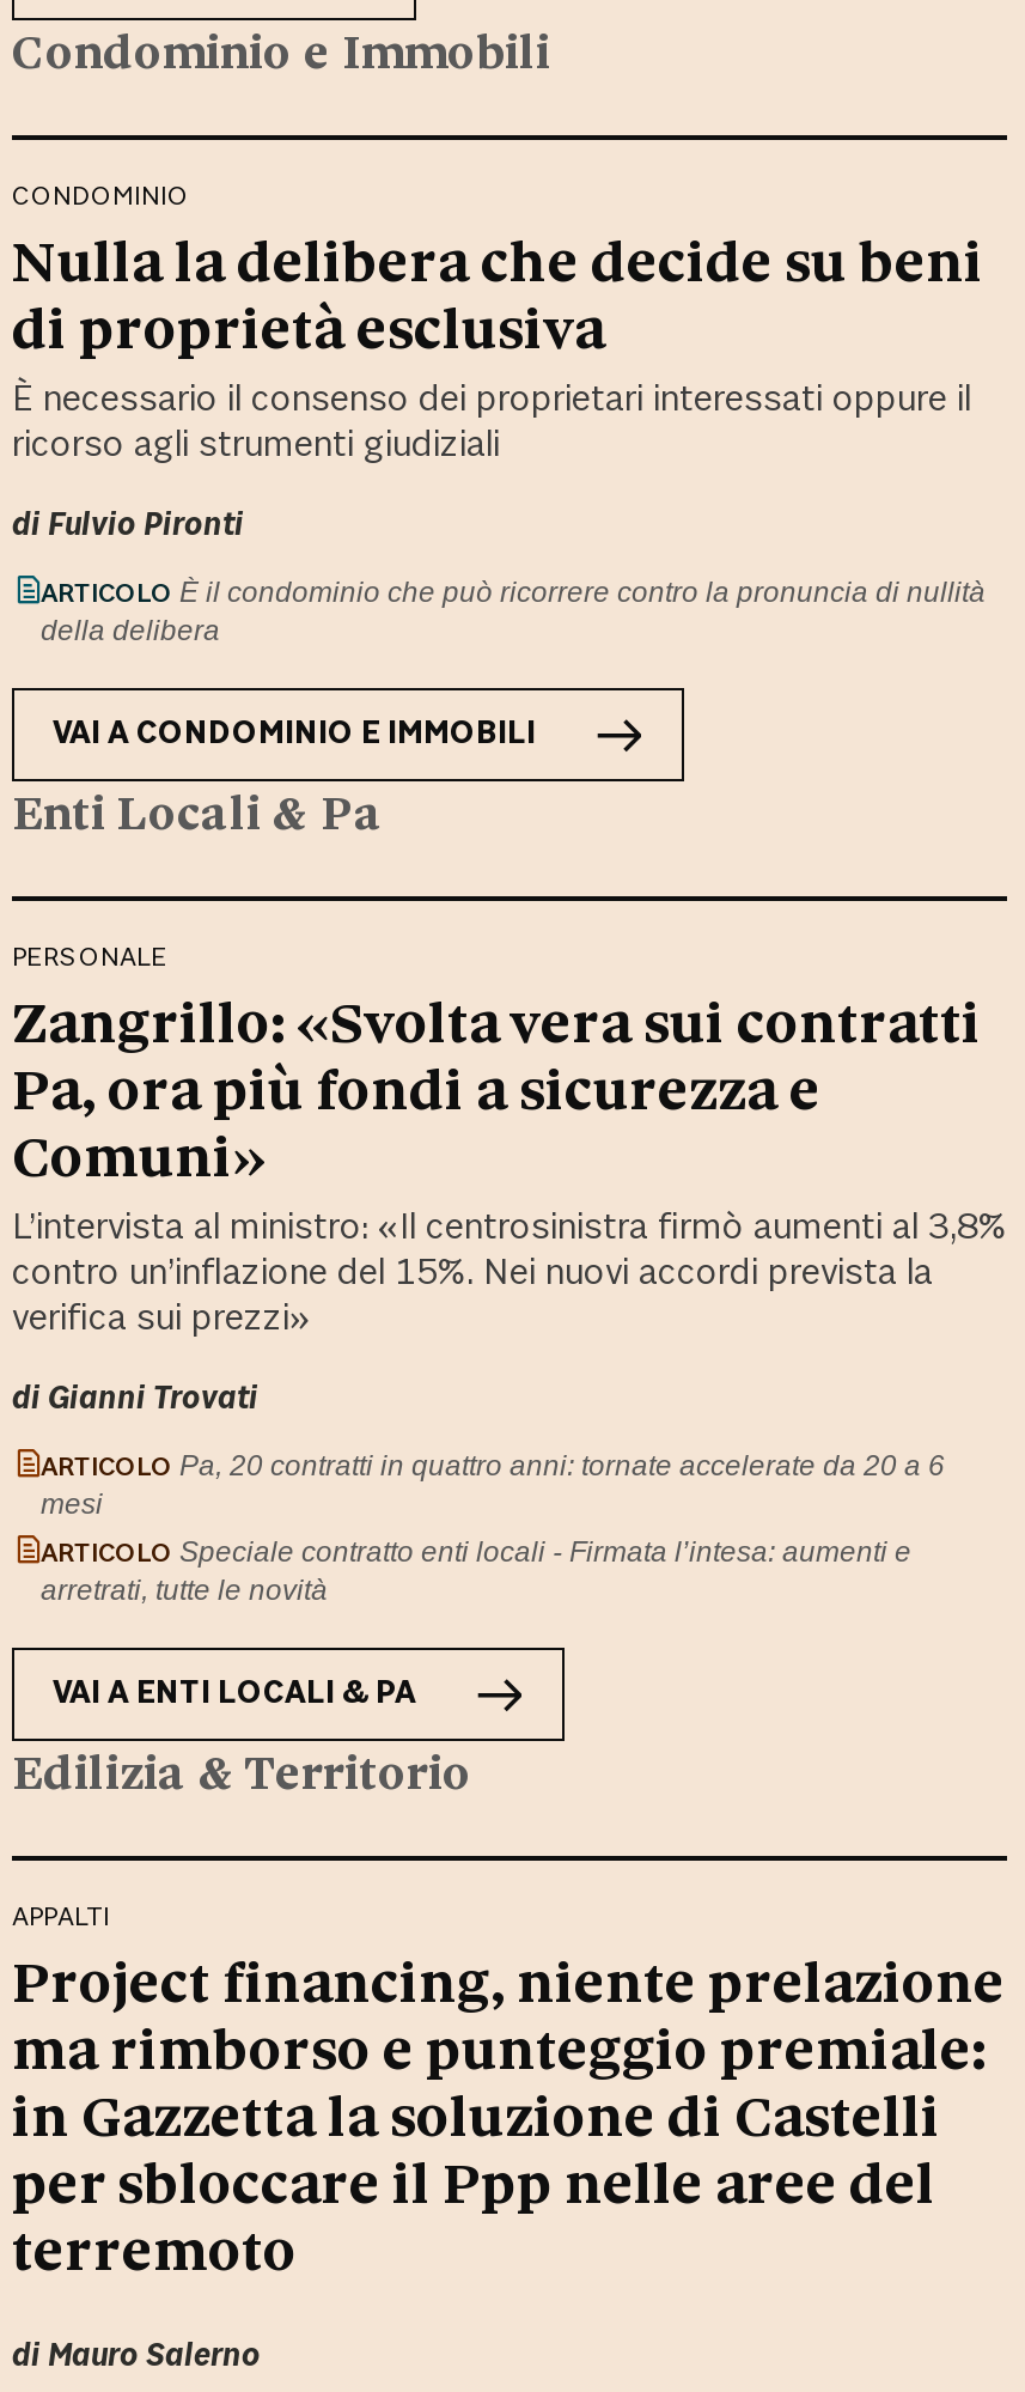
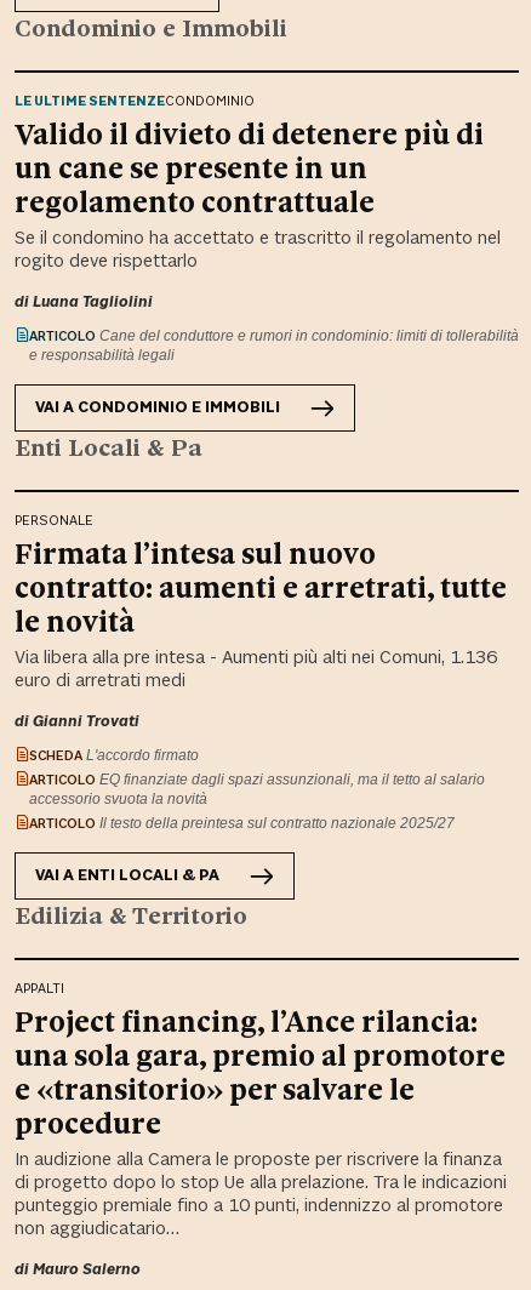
[12,178,983,468] CONDOMINIO | Nulla la delibera che decide su beni | di proprietà esclusiva | È necessario il consenso dei proprietari interessati oppure il | ricorso agli strumenti giudiziali -> [15,92,501,273] LE ULTIME SENTENZECONDOMINIO | Valido il divieto di detenere più di | un cane se presente in un | regolamento contrattuale | Se il condomino ha accettato e trascritto il regolamento nel | rogito deve rispettarlo
[12,507,244,545] di Fulvio Pironti -> [15,292,153,312] di Luana Tagliolini
[41,576,986,648] ARTICOLO È il condominio che può ricorrere contro la pronuncia di nullità | della delibera -> [29,328,519,364] ARTICOLO Cane del conduttore e rumori in condominio: limiti di tollerabilità | e responsabilità legali
[12,978,1007,1342] Zangrillo: «Svolta vera sui contratti | Pa, ora più fondi a sicurezza e | Comuni» | L’intervista al ministro: «Il centrosinistra firmò aumenti al 3,8% | contro un’inflazione del 15%. Nei nuovi accordi prevista la | verifica sui prezzi» -> [15,531,507,693] Firmata l’intesa sul nuovo | contratto: aumenti e arretrati, tutte | le novità | Via libera alla pre intesa - Aumenti più alti nei Comuni, 1.136 | euro di arretrati medi
[41,1450,945,1608] ARTICOLO Pa, 20 contratti in quattro anni: tornate accelerate da 20 a 6 | mesi | ARTICOLO Speciale contratto enti locali - Firmata l’intesa: aumenti e | arretrati, tutte le novità -> [29,747,485,833] SCHEDA L'accordo firmato | ARTICOLO EQ finanziate dagli spazi assunzionali, ma il tetto al salario | accessorio svuota la novità | ARTICOLO Il testo della preintesa sul contratto nazionale 2025/27
[12,1938,1005,2287] Project financing, niente prelazione | ma rimborso e punteggio premiale: | in Gazzetta la soluzione di Castelli | per sbloccare il Ppp nelle aree del | terremoto -> [15,999,507,1241] Project financing, l’Ance rilancia: | una sola gara, premio al promotore | e «transitorio» per salvare le | procedure | In audizione alla Camera le proposte per riscrivere la finanza | di progetto dopo lo stop Ue alla prelazione. Tra le indicazioni | punteggio premiale fino a 10 punti, indennizzo al promotore | non aggiudicatario…

